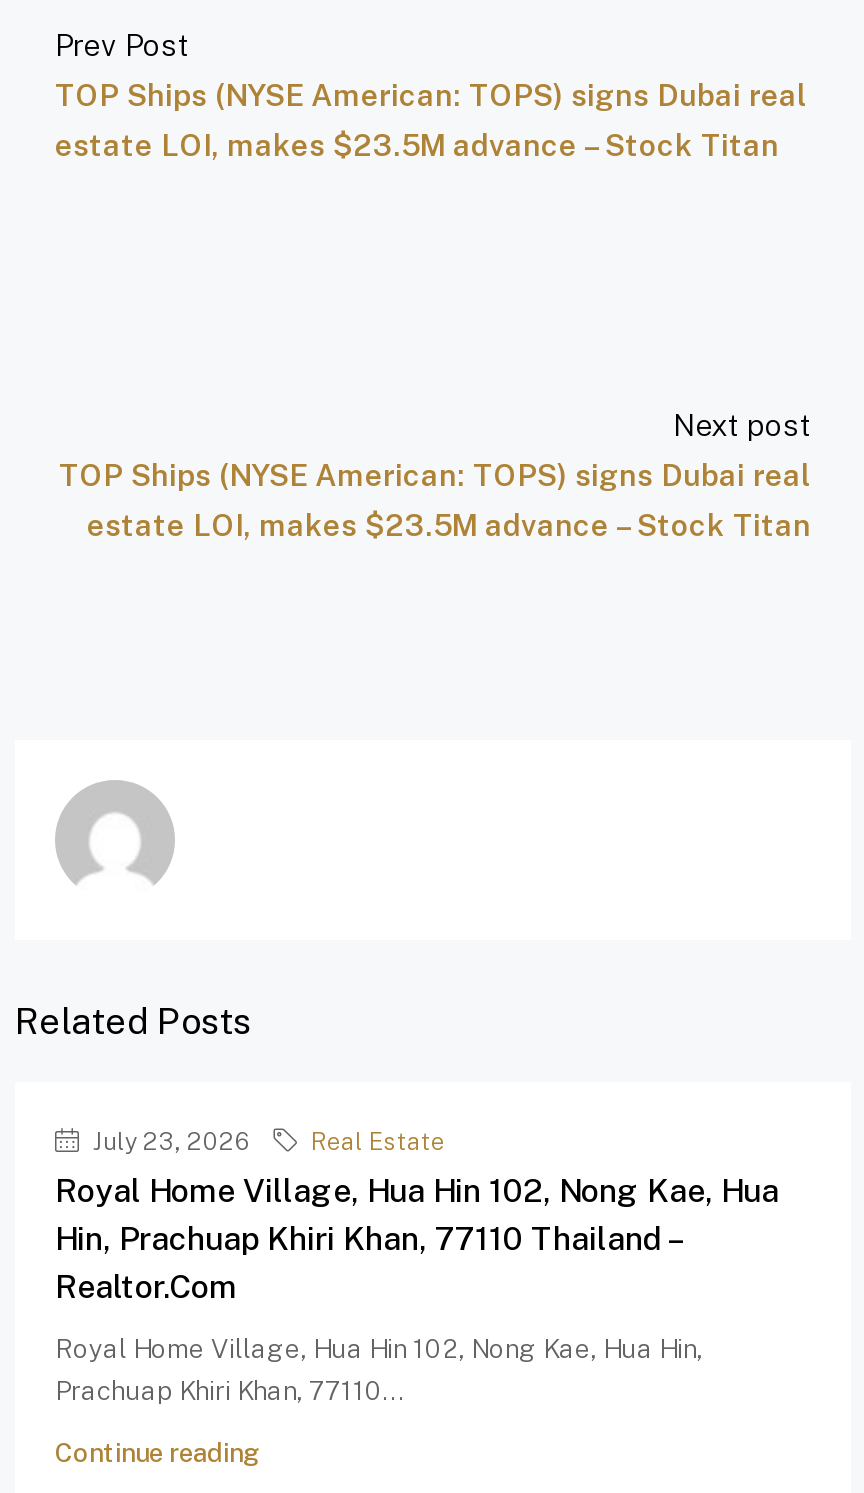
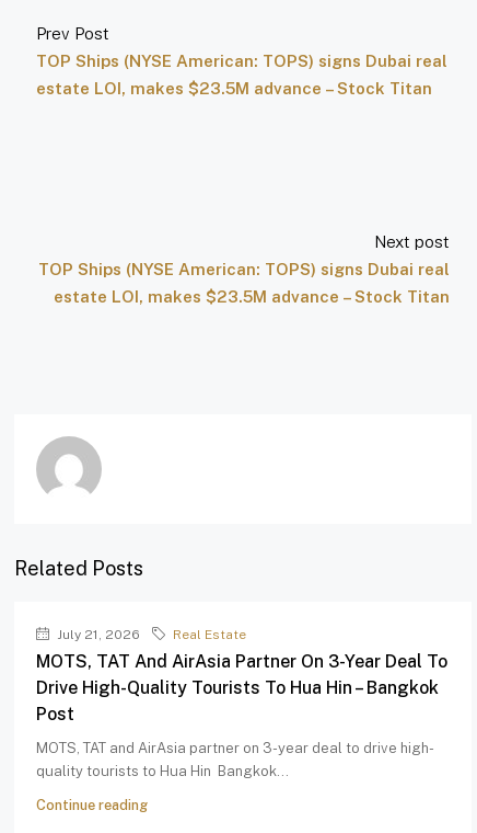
[87,1129,251,1157] July 23, 2026 -> [54,627,140,643] July 21, 2026
[55,1173,779,1307] Royal Home Village, Hua Hin 102, Nong Kae, Hua | Hin, Prachuap Khiri Khan, 77110 Thailand – | Realtor.com -> [36,651,447,725] MOTS, TAT And AirAsia Partner On 3-Year Deal To | Drive High-Quality Tourists To Hua Hin – Bangkok | Post
[55,1335,703,1407] Royal Home Village, Hua Hin 102, Nong Kae, Hua Hin, | Prachuap Khiri Khan, 77110... -> [36,740,434,780] MOTS, TAT and AirAsia partner on 3-year deal to drive high- | quality tourists to Hua Hin Bangkok...

